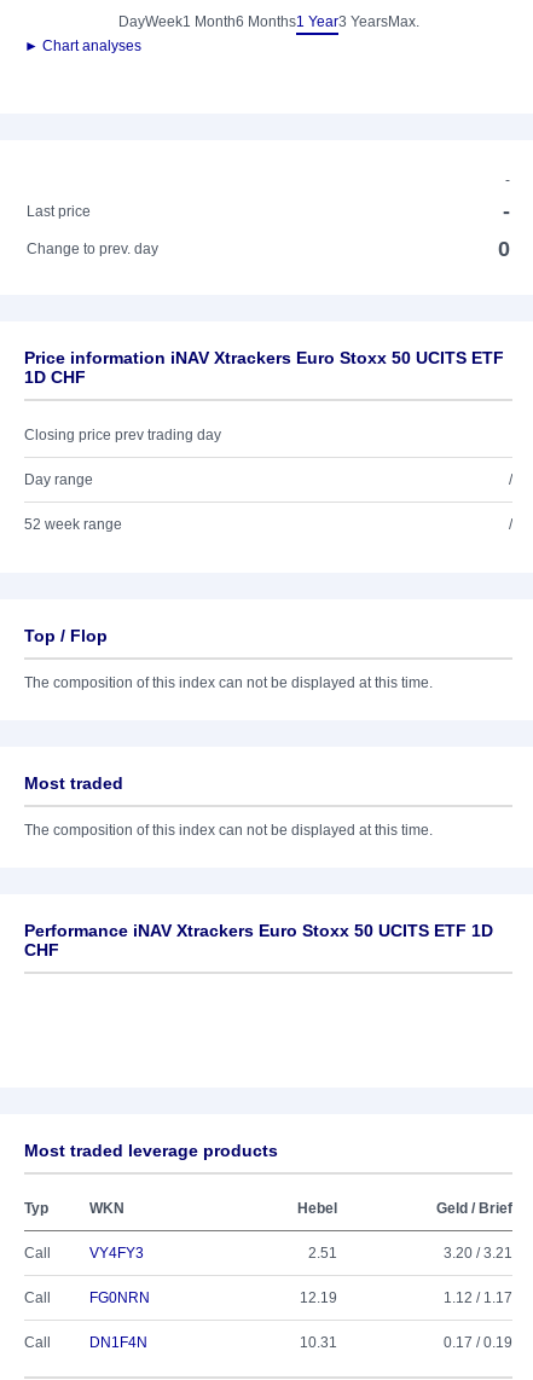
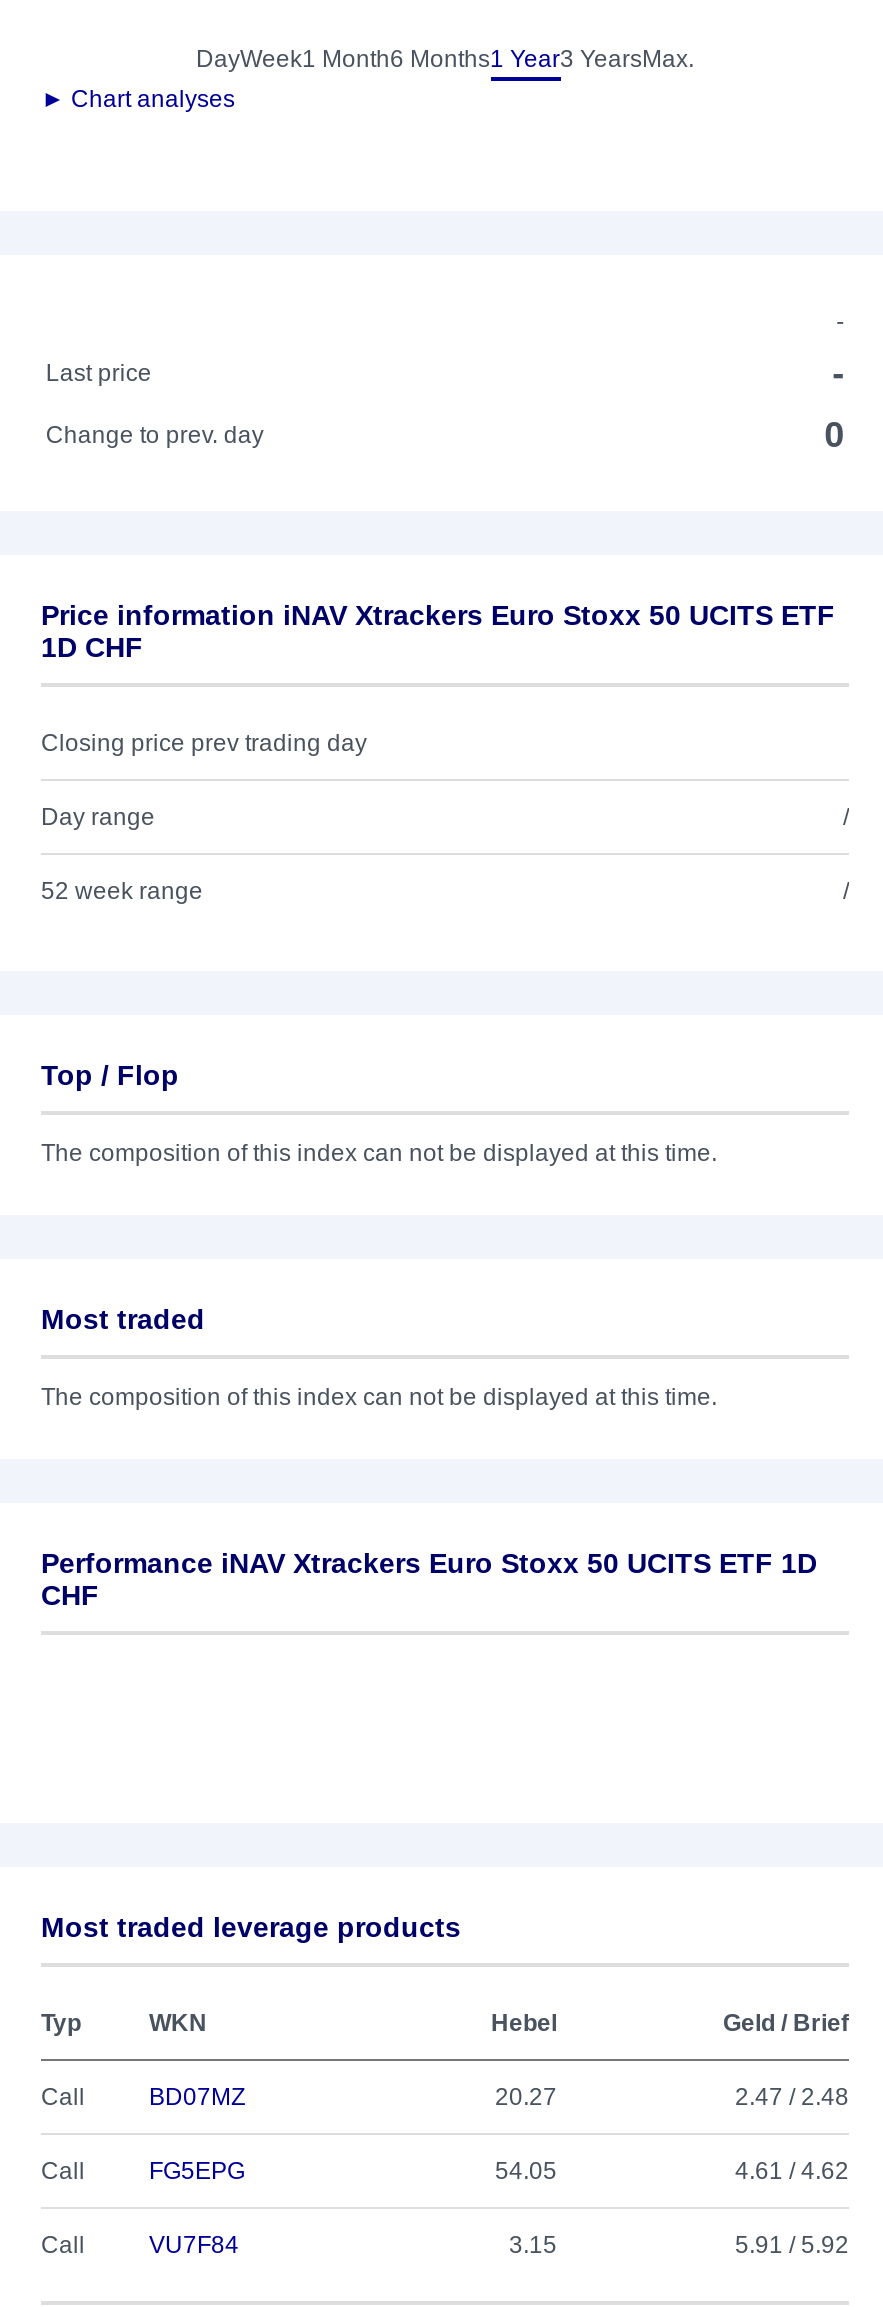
[89,1245,512,1262] VY4FY3 | 2.51 | 3.20 / 3.21 -> [149,2083,849,2111] BD07MZ | 20.27 | 2.47 / 2.48
[89,1289,512,1306] FG0NRN | 12.19 | 1.12 / 1.17 -> [149,2157,849,2185] FG5EPG | 54.05 | 4.61 / 4.62
[89,1334,512,1351] DN1F4N | 10.31 | 0.17 / 0.19 -> [149,2231,849,2259] VU7F84 | 3.15 | 5.91 / 5.92

